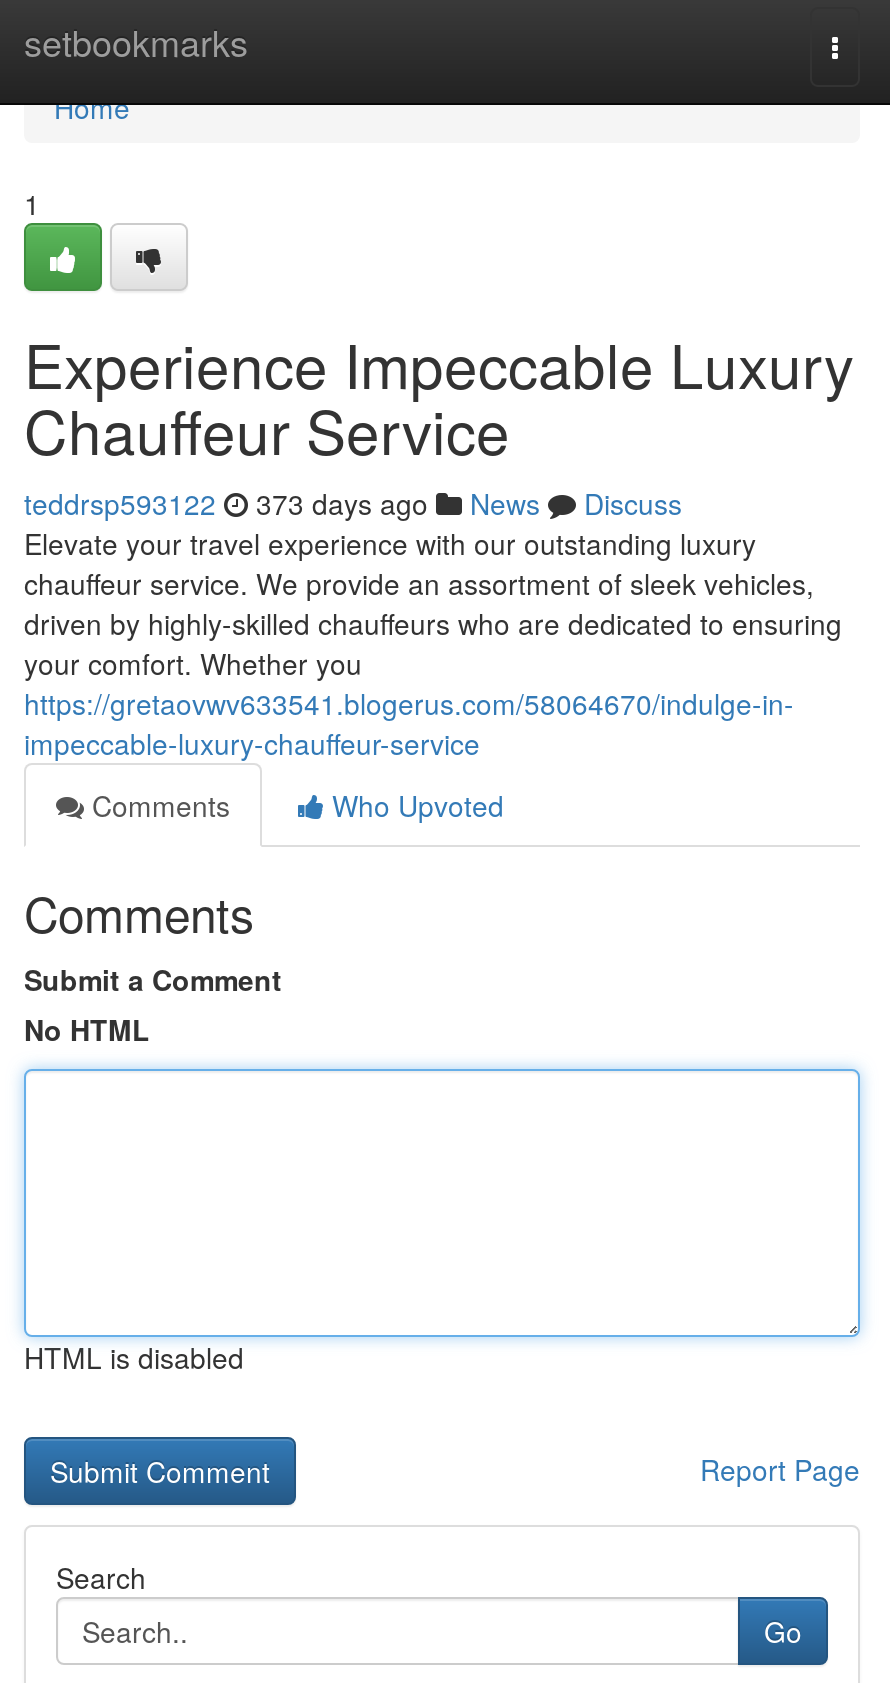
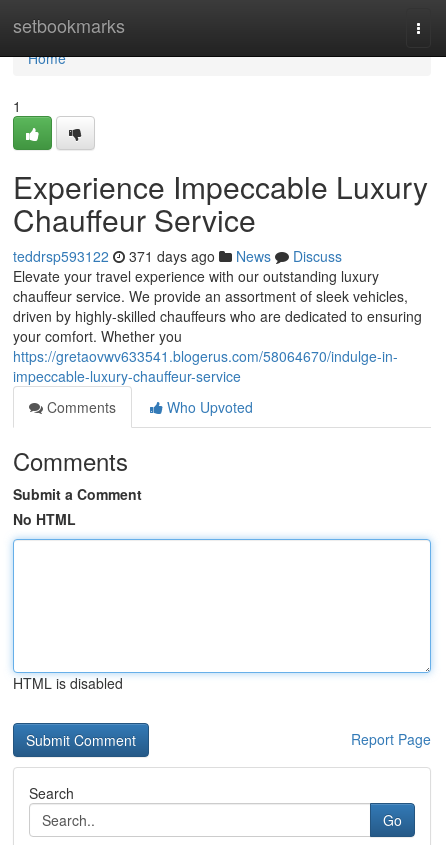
[24,483,682,523] teddrsp593122 373 days ago News Discuss -> [13,246,342,266] teddrsp593122 371 days ago News Discuss

